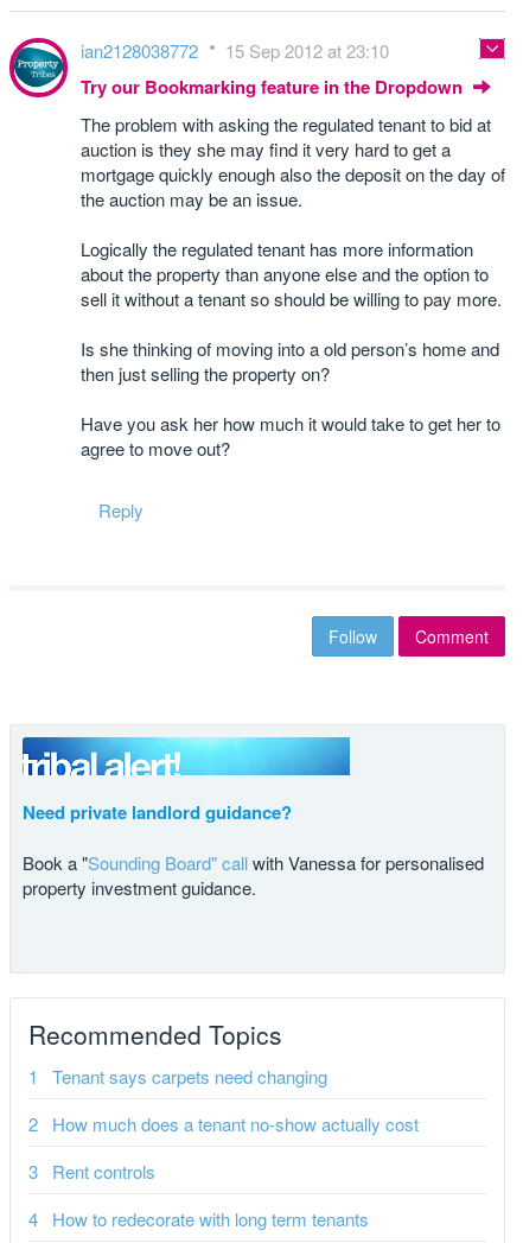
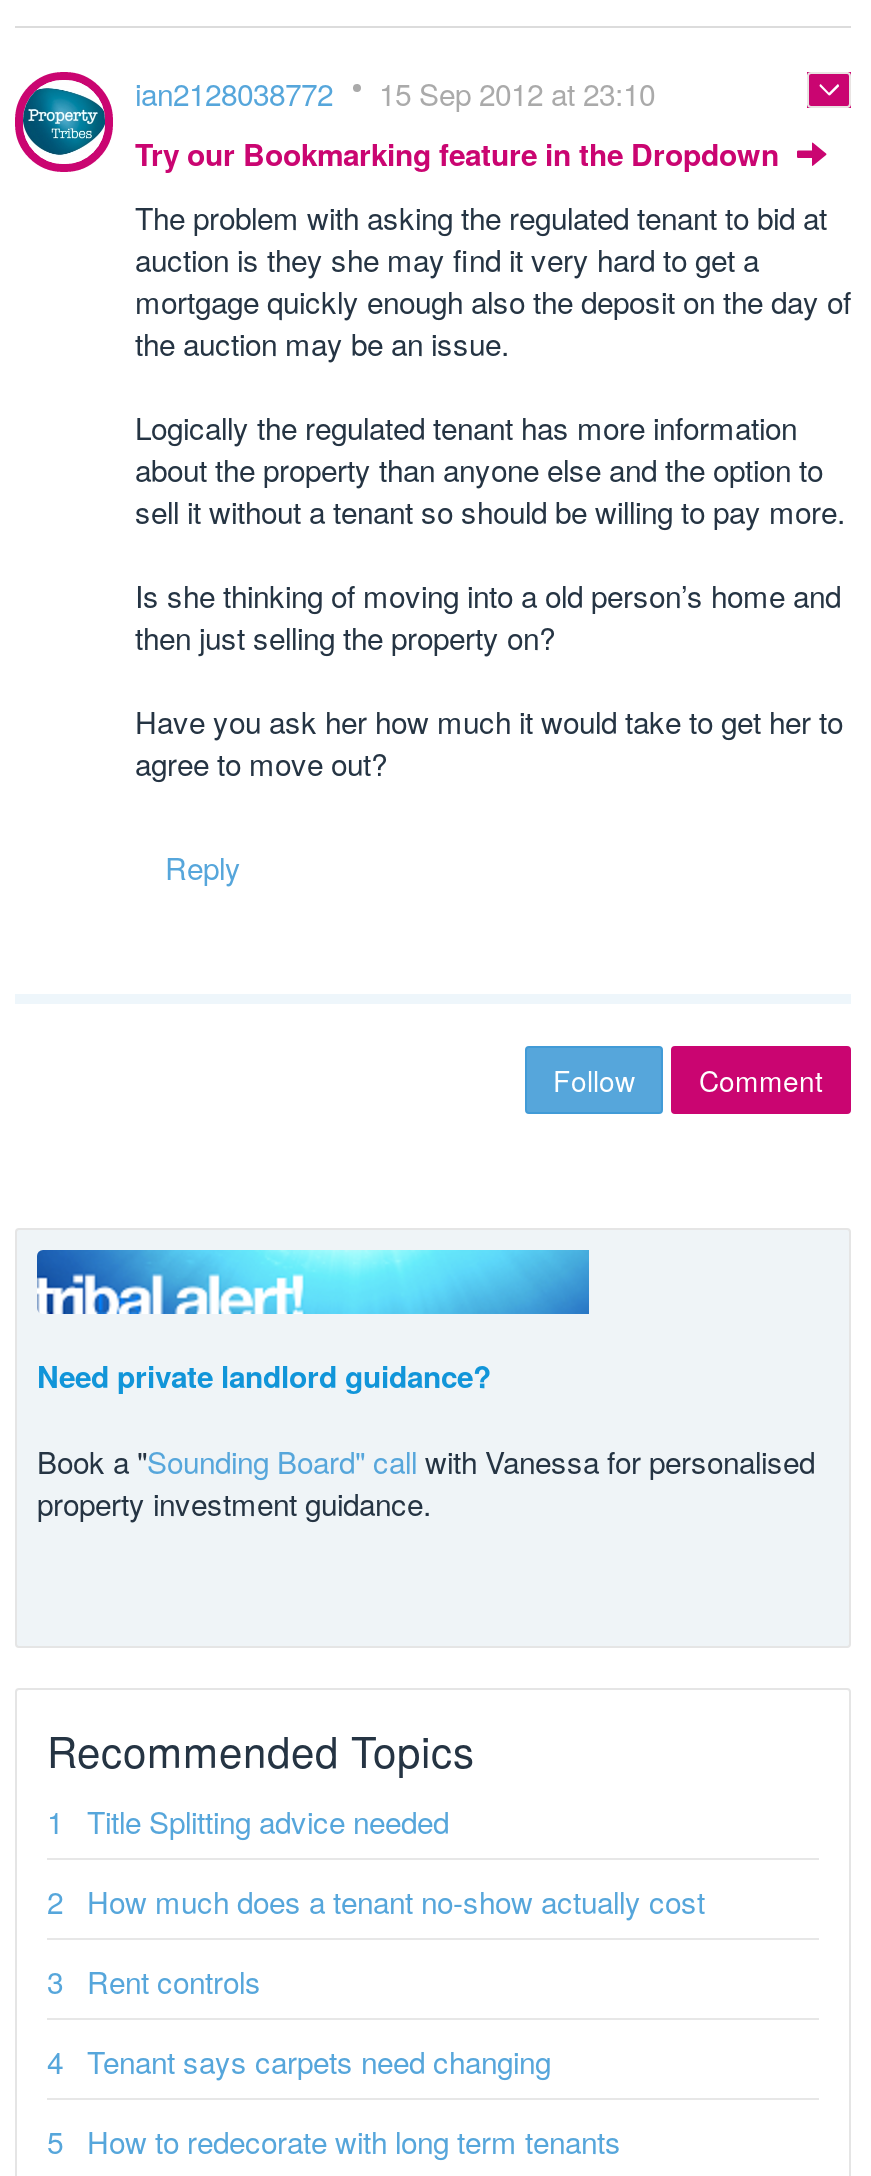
none -> [87,1800,449,1842] Title Splitting advice needed
moved [52,1064,327,1089] -> [87,2040,551,2082]: Tenant says carpets need changing

